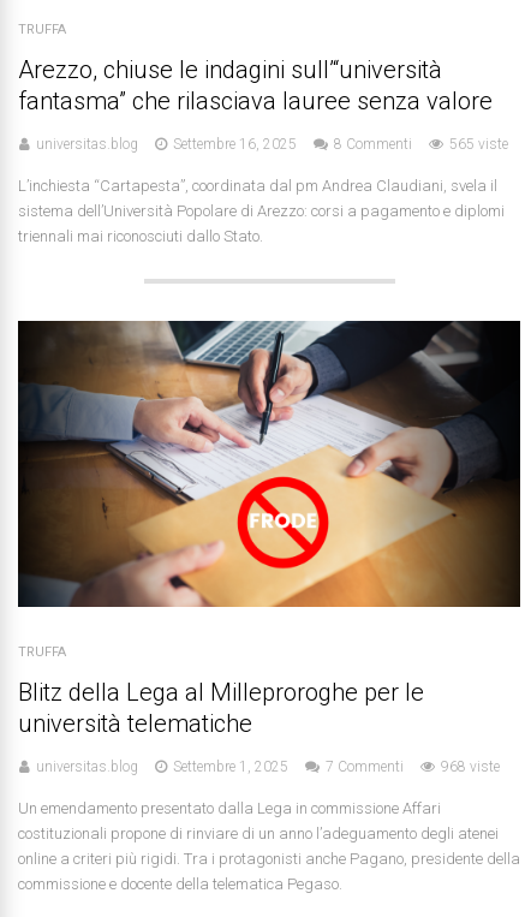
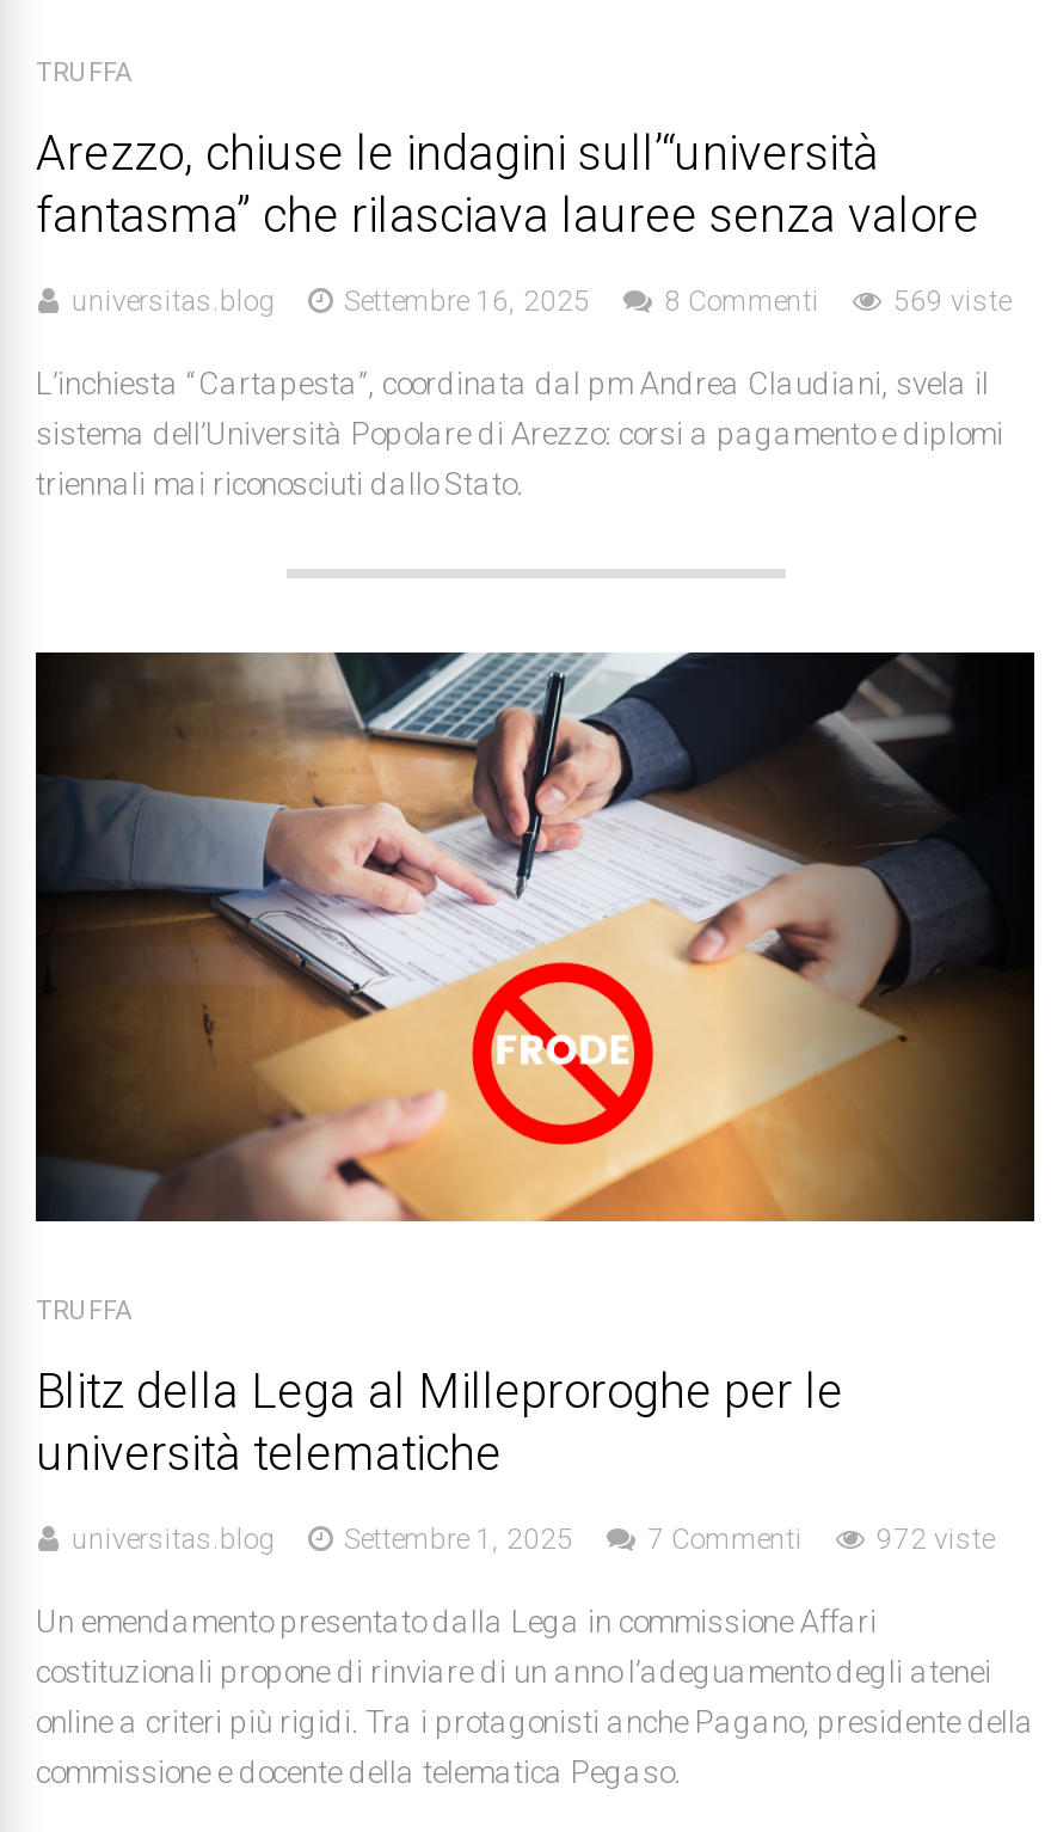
[334,135,508,152] 8 Commenti 565 viste -> [664,283,1010,317] 8 Commenti 569 viste
[326,759,500,776] 7 Commenti 968 viste -> [647,1524,994,1557] 7 Commenti 972 viste

